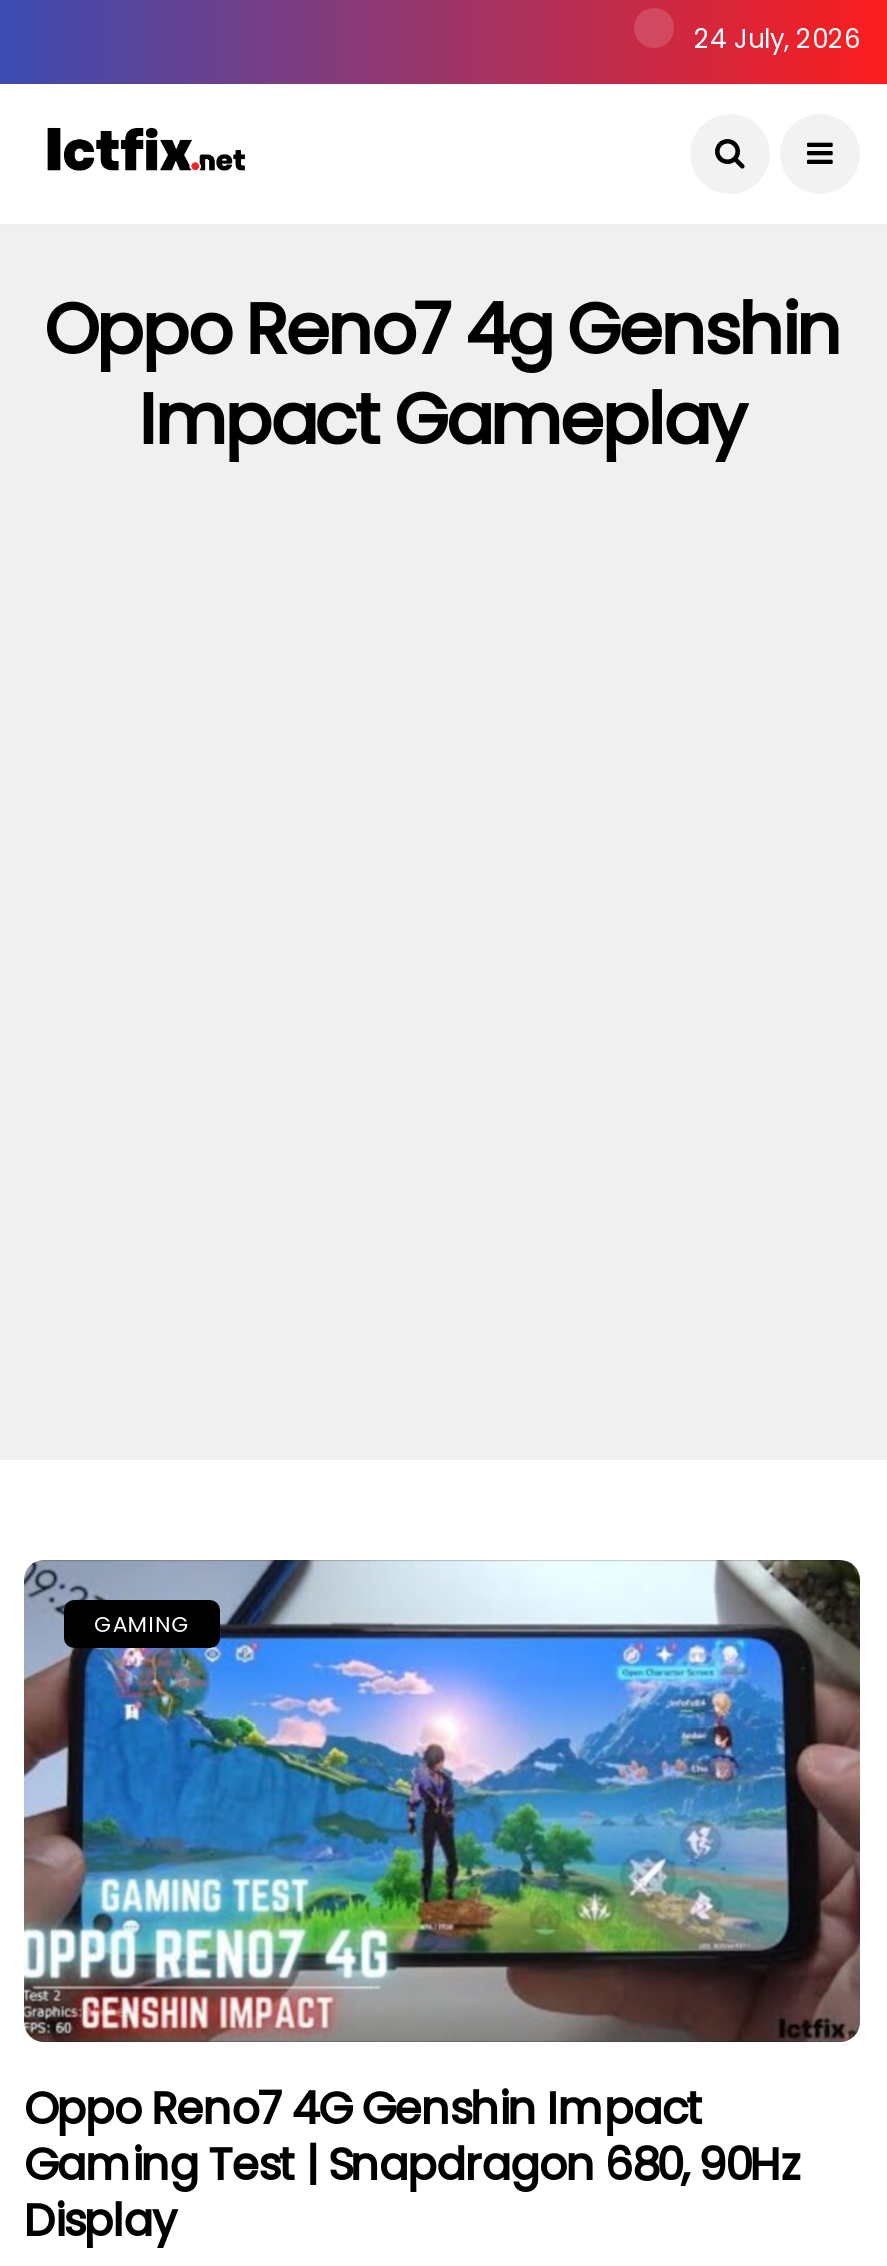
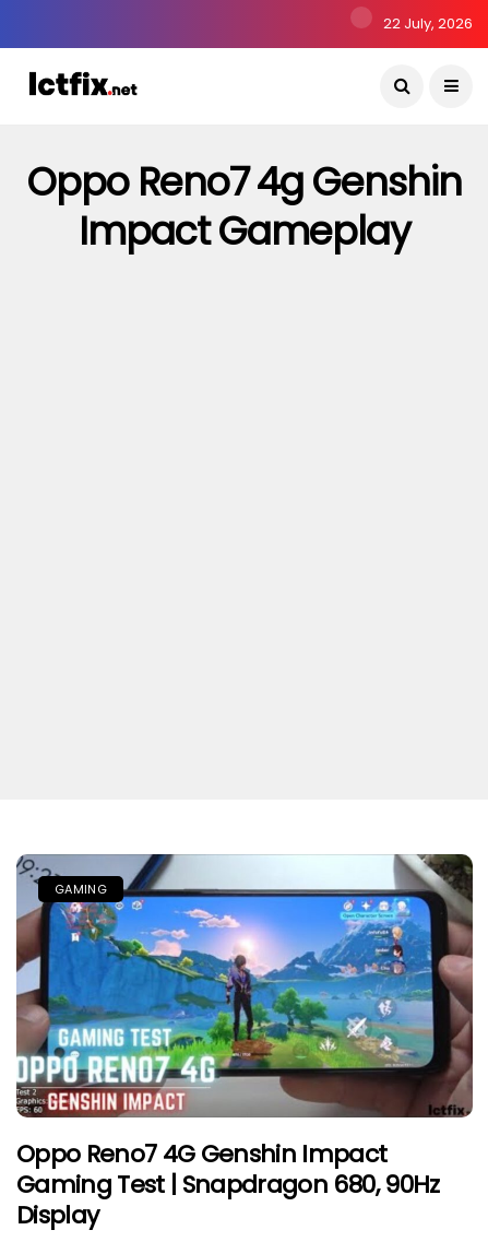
[694,20,860,58] 24 July, 2026 -> [383,13,473,34] 22 July, 2026

